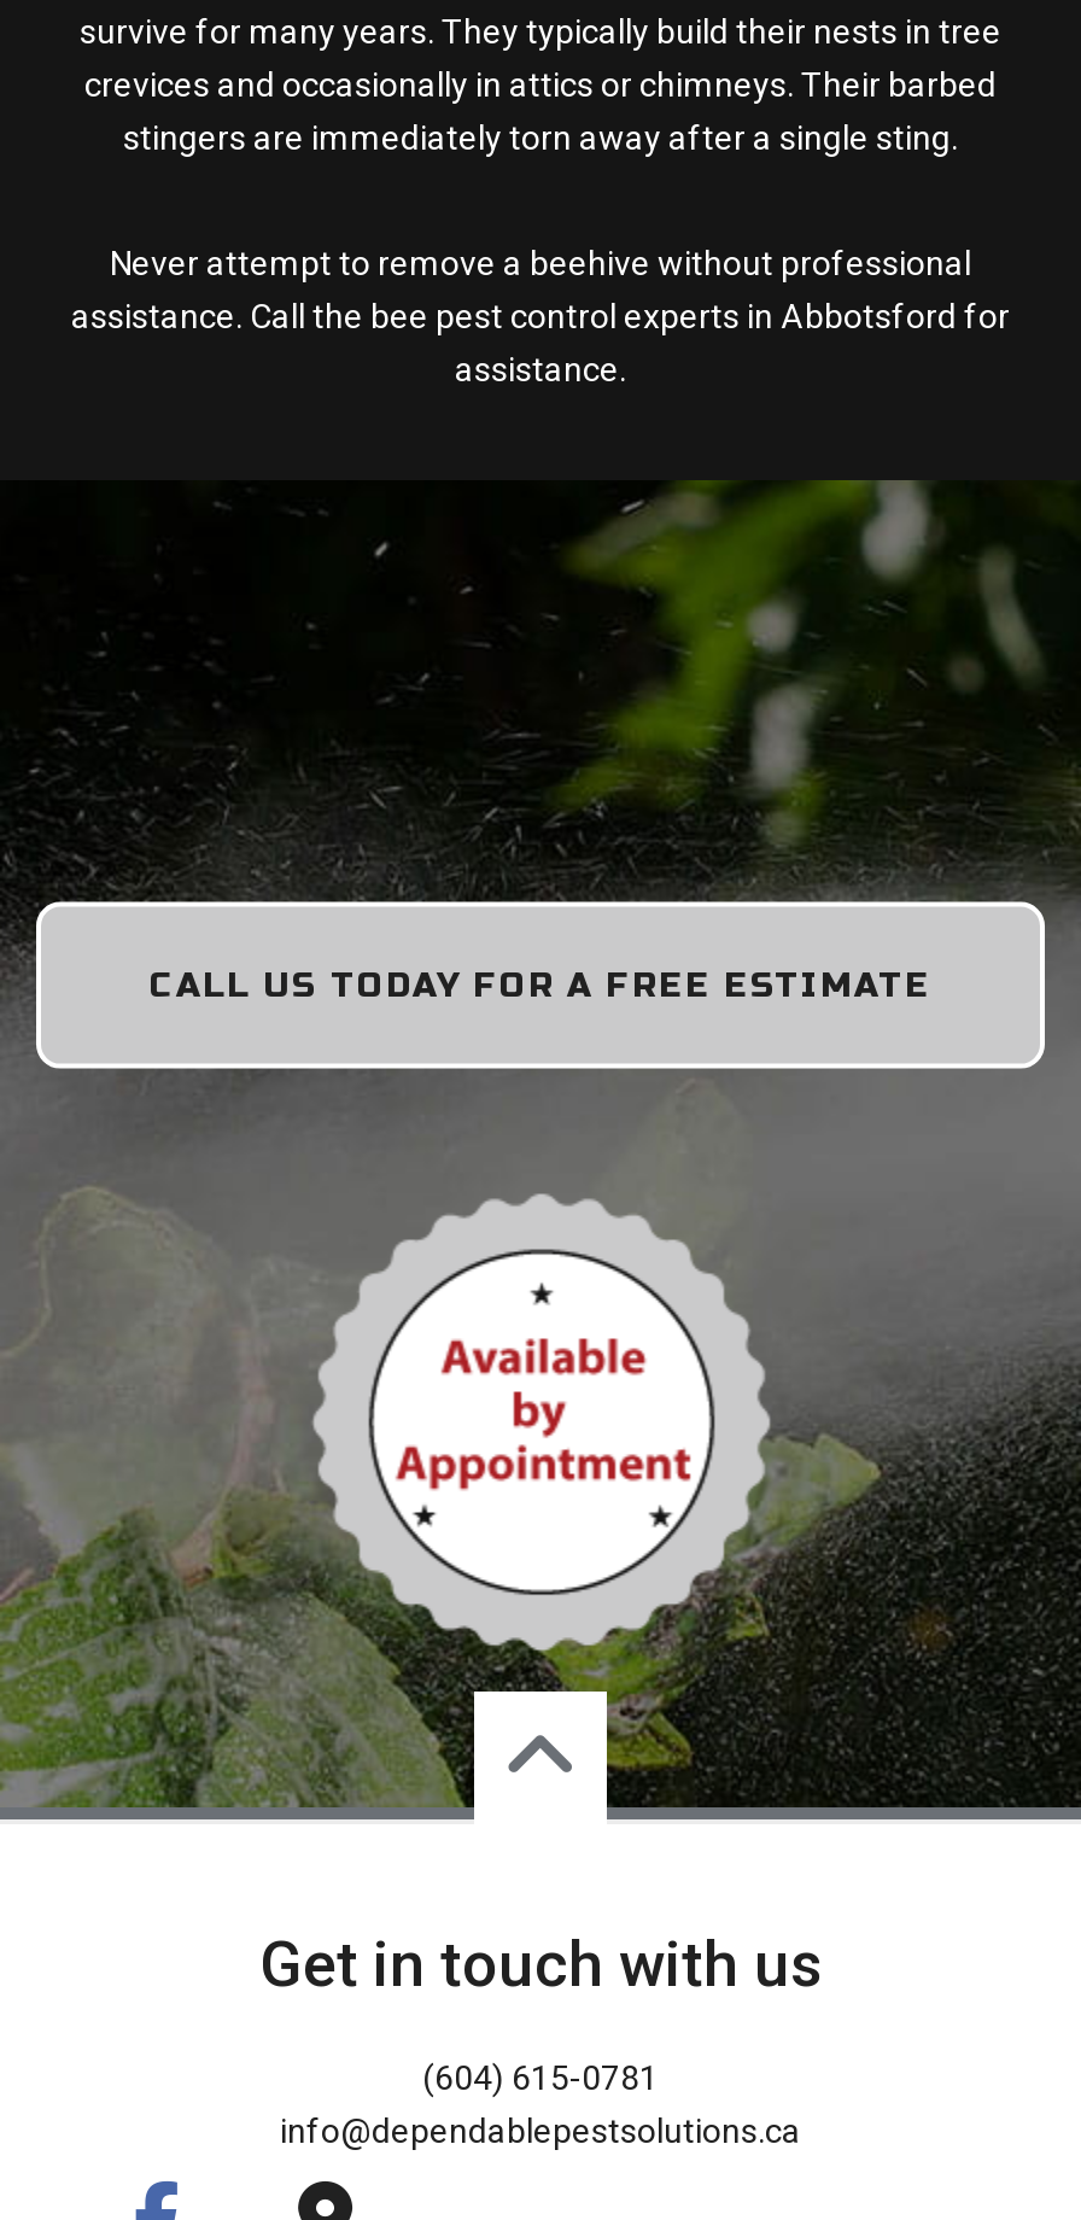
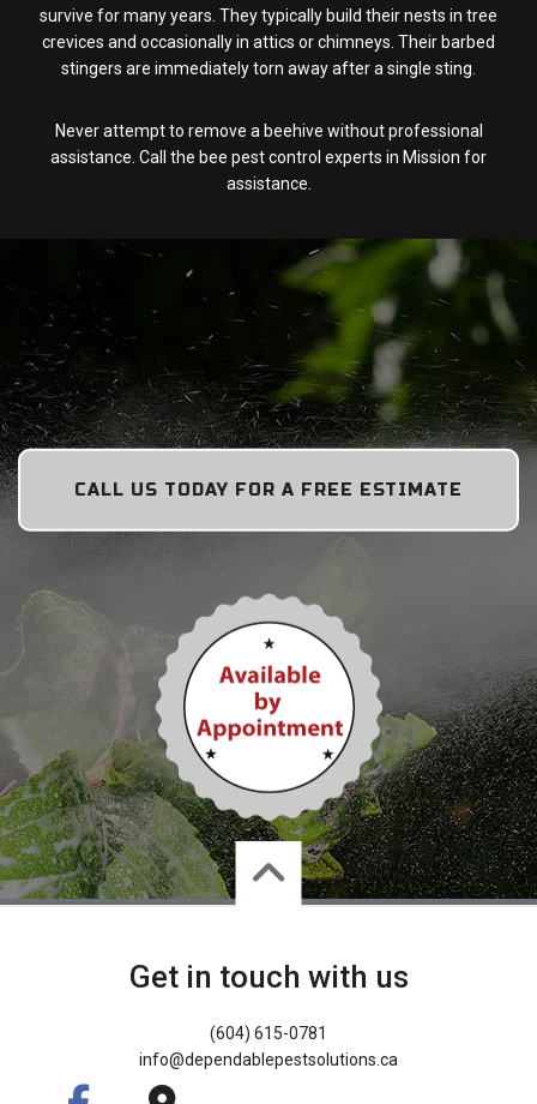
[71,297,1010,335] assistance. Call the bee pest control experts in Abbotsford for -> [50,148,487,167] assistance. Call the bee pest control experts in Mission for

